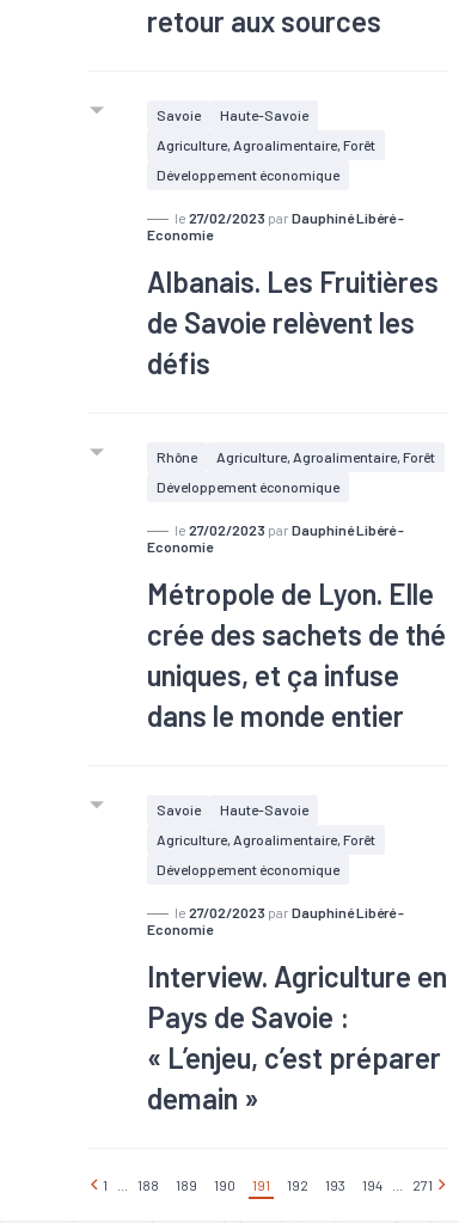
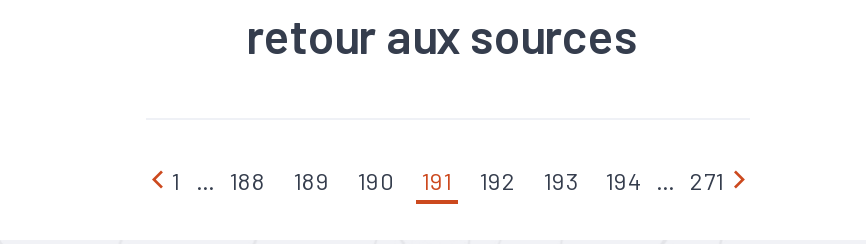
[147,106,447,1115] Savoie | Haute-Savoie | Agriculture, Agroalimentaire, Forêt | Développement économique | le 27/02/2023 par Dauphiné Libéré - | Economie | Albanais. Les Fruitières | de Savoie relèvent les | défis | Rhône | Agriculture, Agroalimentaire, Forêt | Développement économique | le 27/02/2023 par Dauphiné Libéré - | Economie | Métropole de Lyon. Elle | crée des sachets de thé | uniques, et ça infuse | dans le monde entier | Savoie | Haute-Savoie | Agriculture, Agroalimentaire, Forêt | Développement économique | le 27/02/2023 par Dauphiné Libéré - | Economie | Interview. Agriculture en | Pays de Savoie : | « L’enjeu, c’est préparer | demain » -> none

